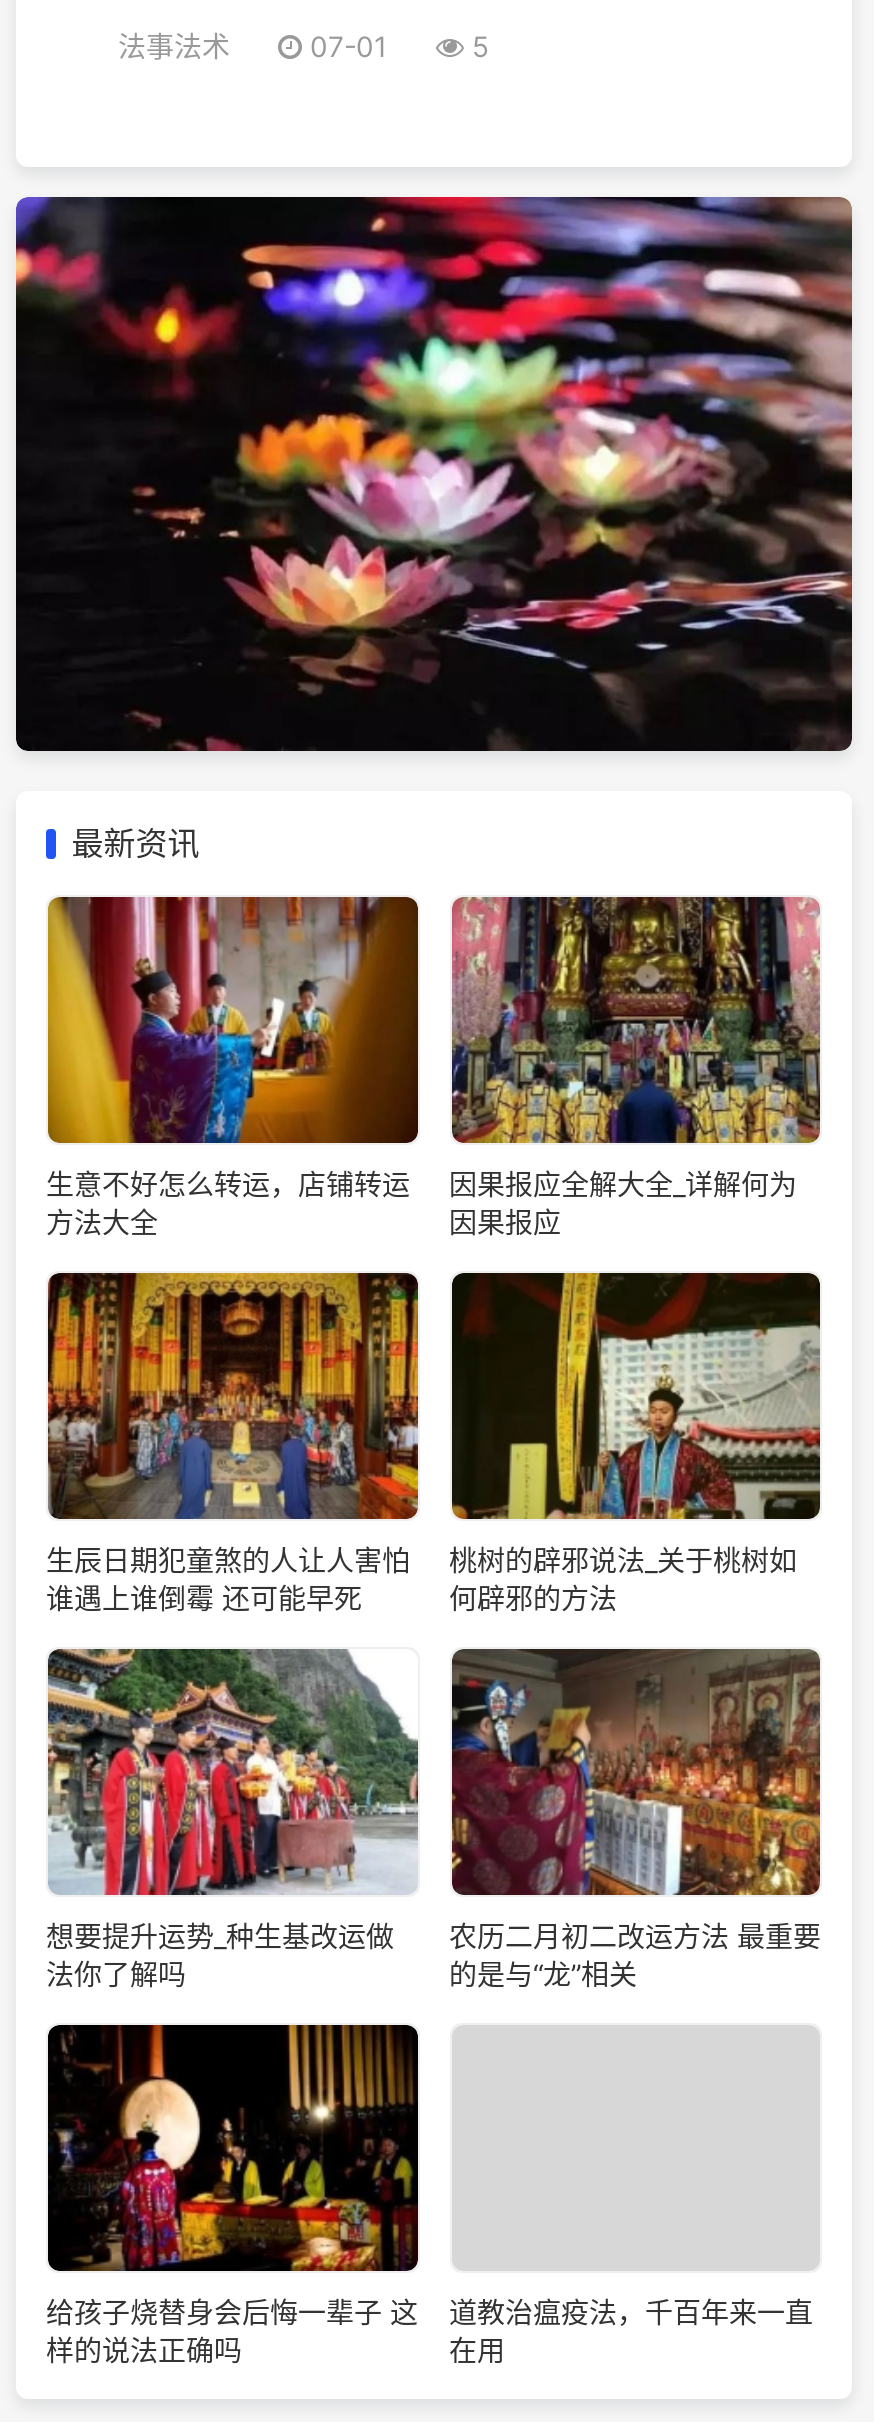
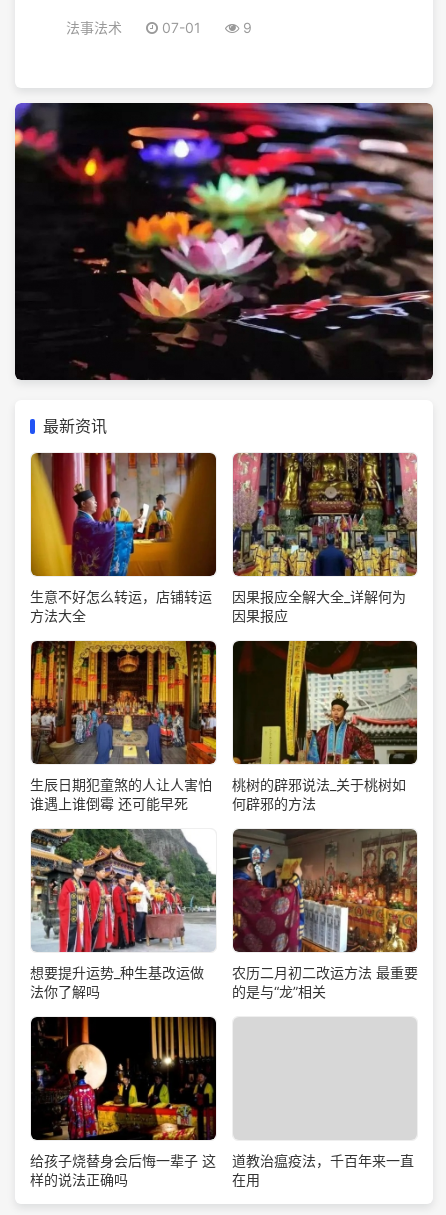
[302,28,490,62] 07-01 5 -> [158,19,252,36] 07-01 9

